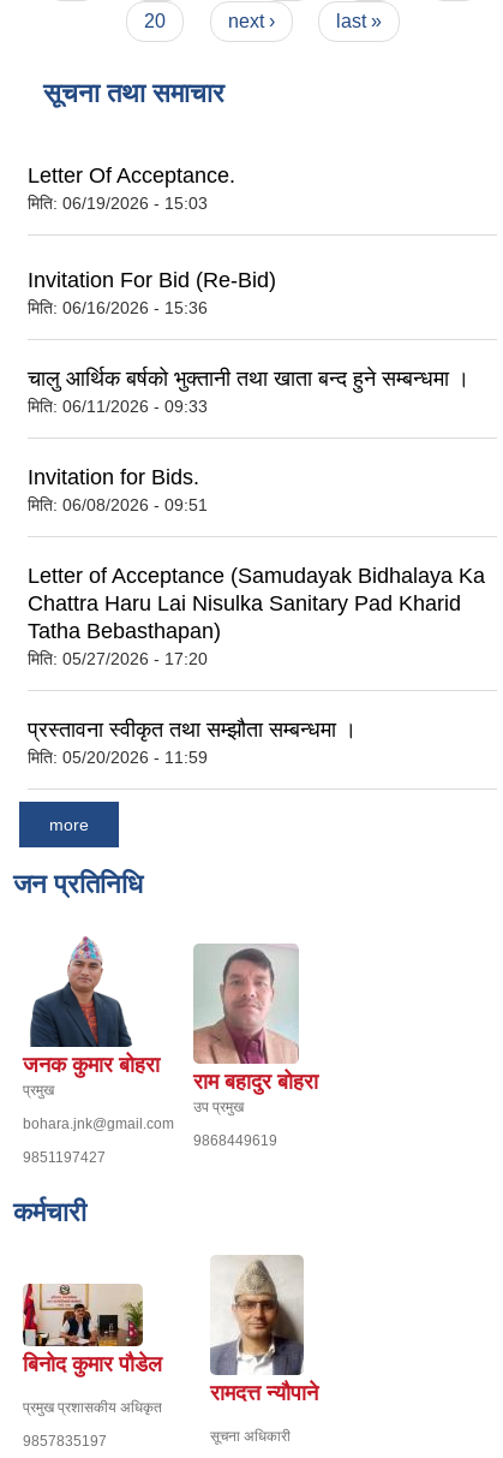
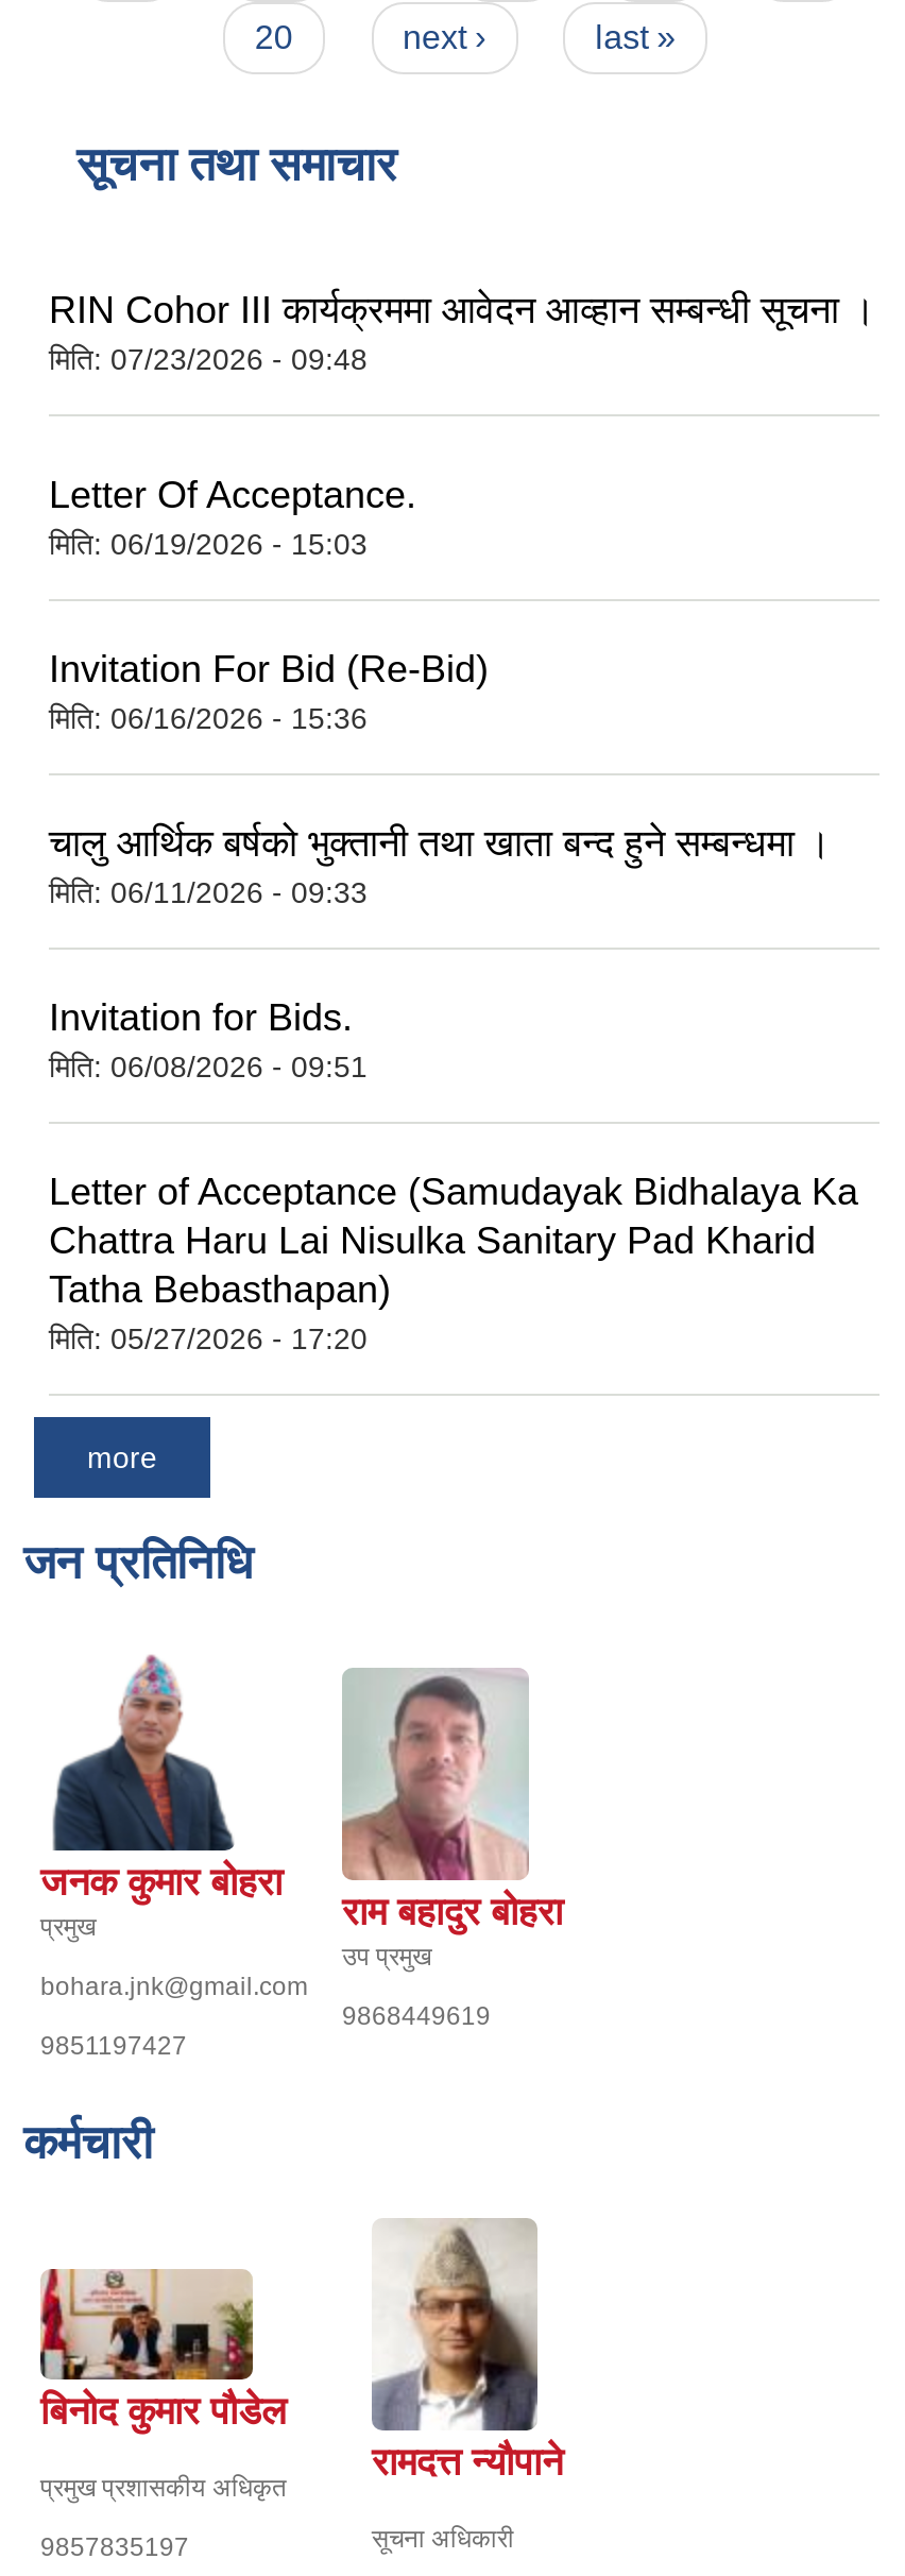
none -> [49,290,875,377] RIN Cohor III कार्यक्रममा आवेदन आव्हान सम्बन्धी सूचना । | मिति: 07/23/2026 - 09:48
moved [28,164,235,213] -> [49,473,416,560]: Letter Of Acceptance. | मिति: 06/19/2026 - 15:03
moved [28,268,485,668] -> [49,648,858,1355]: Invitation For Bid (Re-Bid) | मिति: 06/16/2026 - 15:36 | चालु आर्थिक बर्षको भुक्तानी तथा खाता बन्द हुने सम्बन्धमा । | ... | Tatha Bebasthapan) | मिति: 05/27/2026 - 17:20
[28,717,357,767] प्रस्तावना स्वीकृत तथा सम्झौता सम्बन्धमा । | मिति: 05/20/2026 - 11:59 -> none

